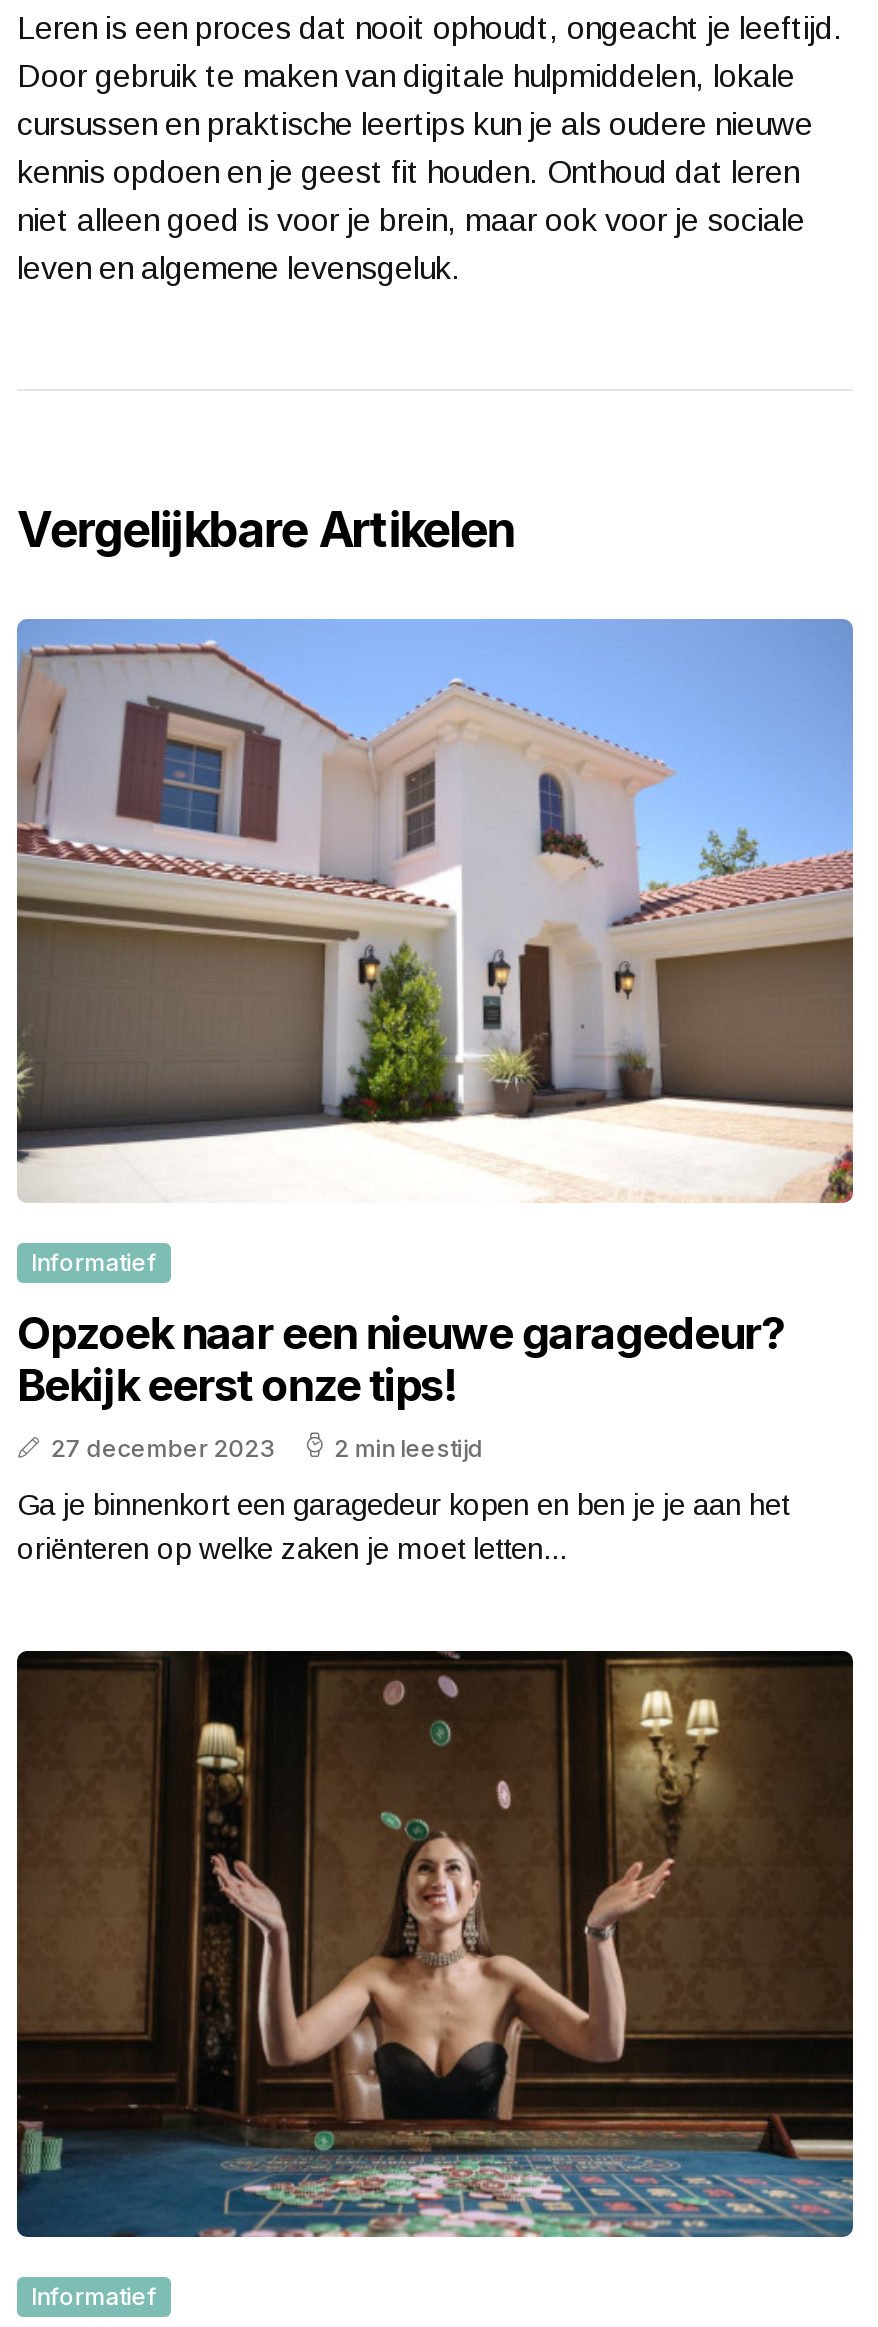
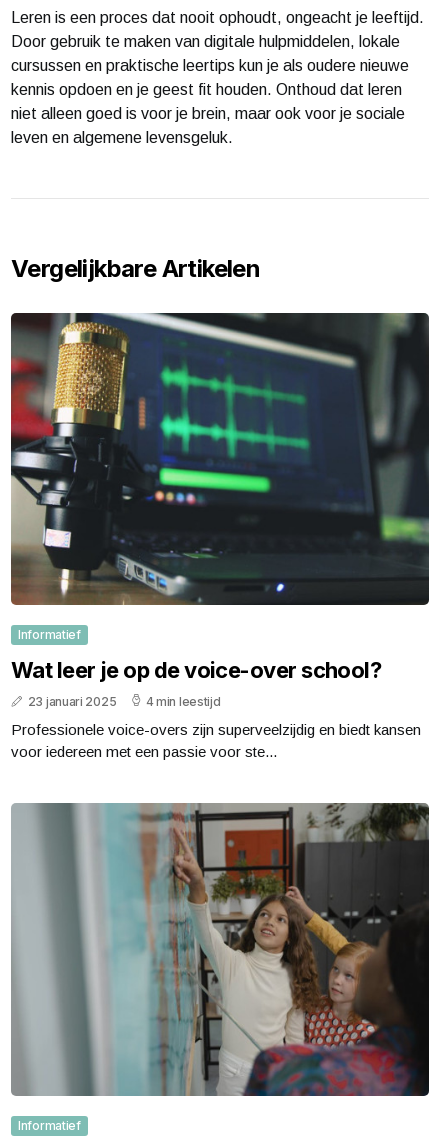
[17,617,855,1205] [image] -> [10,312,430,606] [image]
[17,1308,784,1464] Opzoek naar een nieuwe garagedeur? | Bekijk eerst onze tips! | 27 december 2023 | 2 min leestijd -> [11,657,381,709] Wat leer je op de voice-over school? | 23 januari 2025 | 4 min leestijd
[17,1488,789,1566] Ga je binnenkort een garagedeur kopen en ben je je aan het | oriënteren op welke zaken je moet letten... -> [11,721,421,760] Professionele voice-overs zijn superveelzijdig en biedt kansen | voor iedereen met een passie voor ste...
[17,1649,855,2239] [image] -> [12,802,430,1097] [image]

